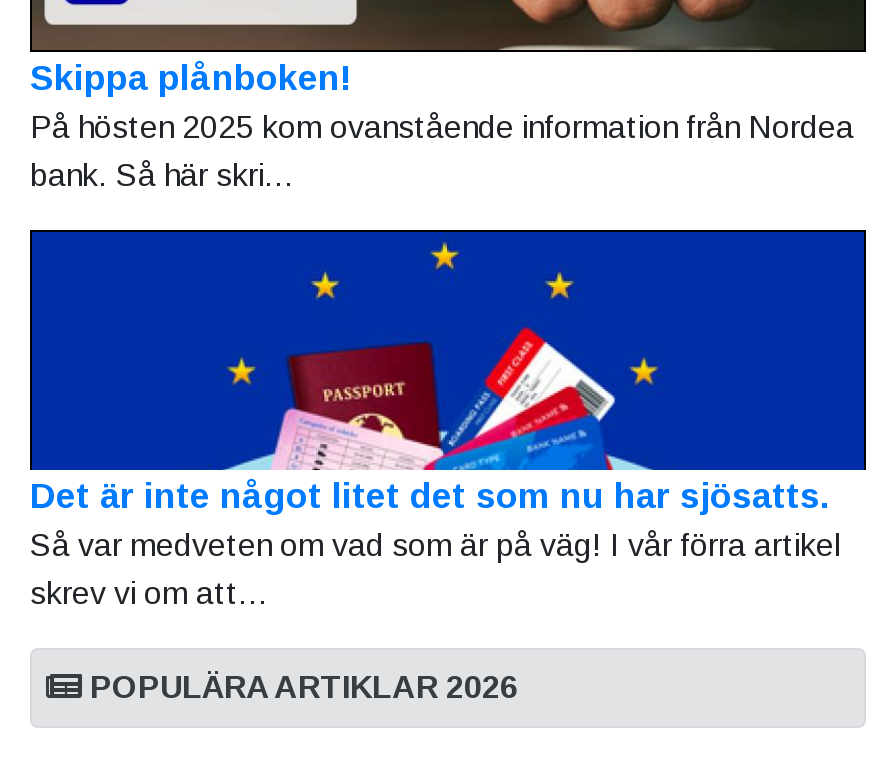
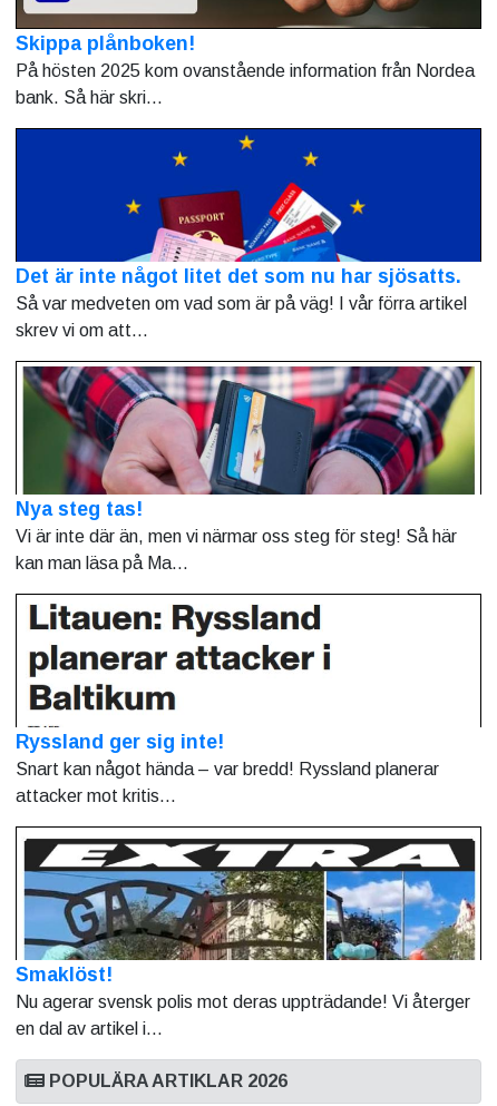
none -> [16,360,481,572] [image] | Nya steg tas! | Vi är inte där än, men vi närmar oss steg för steg! Så här | kan man läsa på Ma...
none -> [16,593,481,805] [image] | Ryssland ger sig inte! | Snart kan något hända – var bredd! Ryssland planerar | attacker mot kritis...
none -> [16,826,481,1038] [image] | Smaklöst! | Nu agerar svensk polis mot deras uppträdande! Vi återger | en dal av artikel i...

